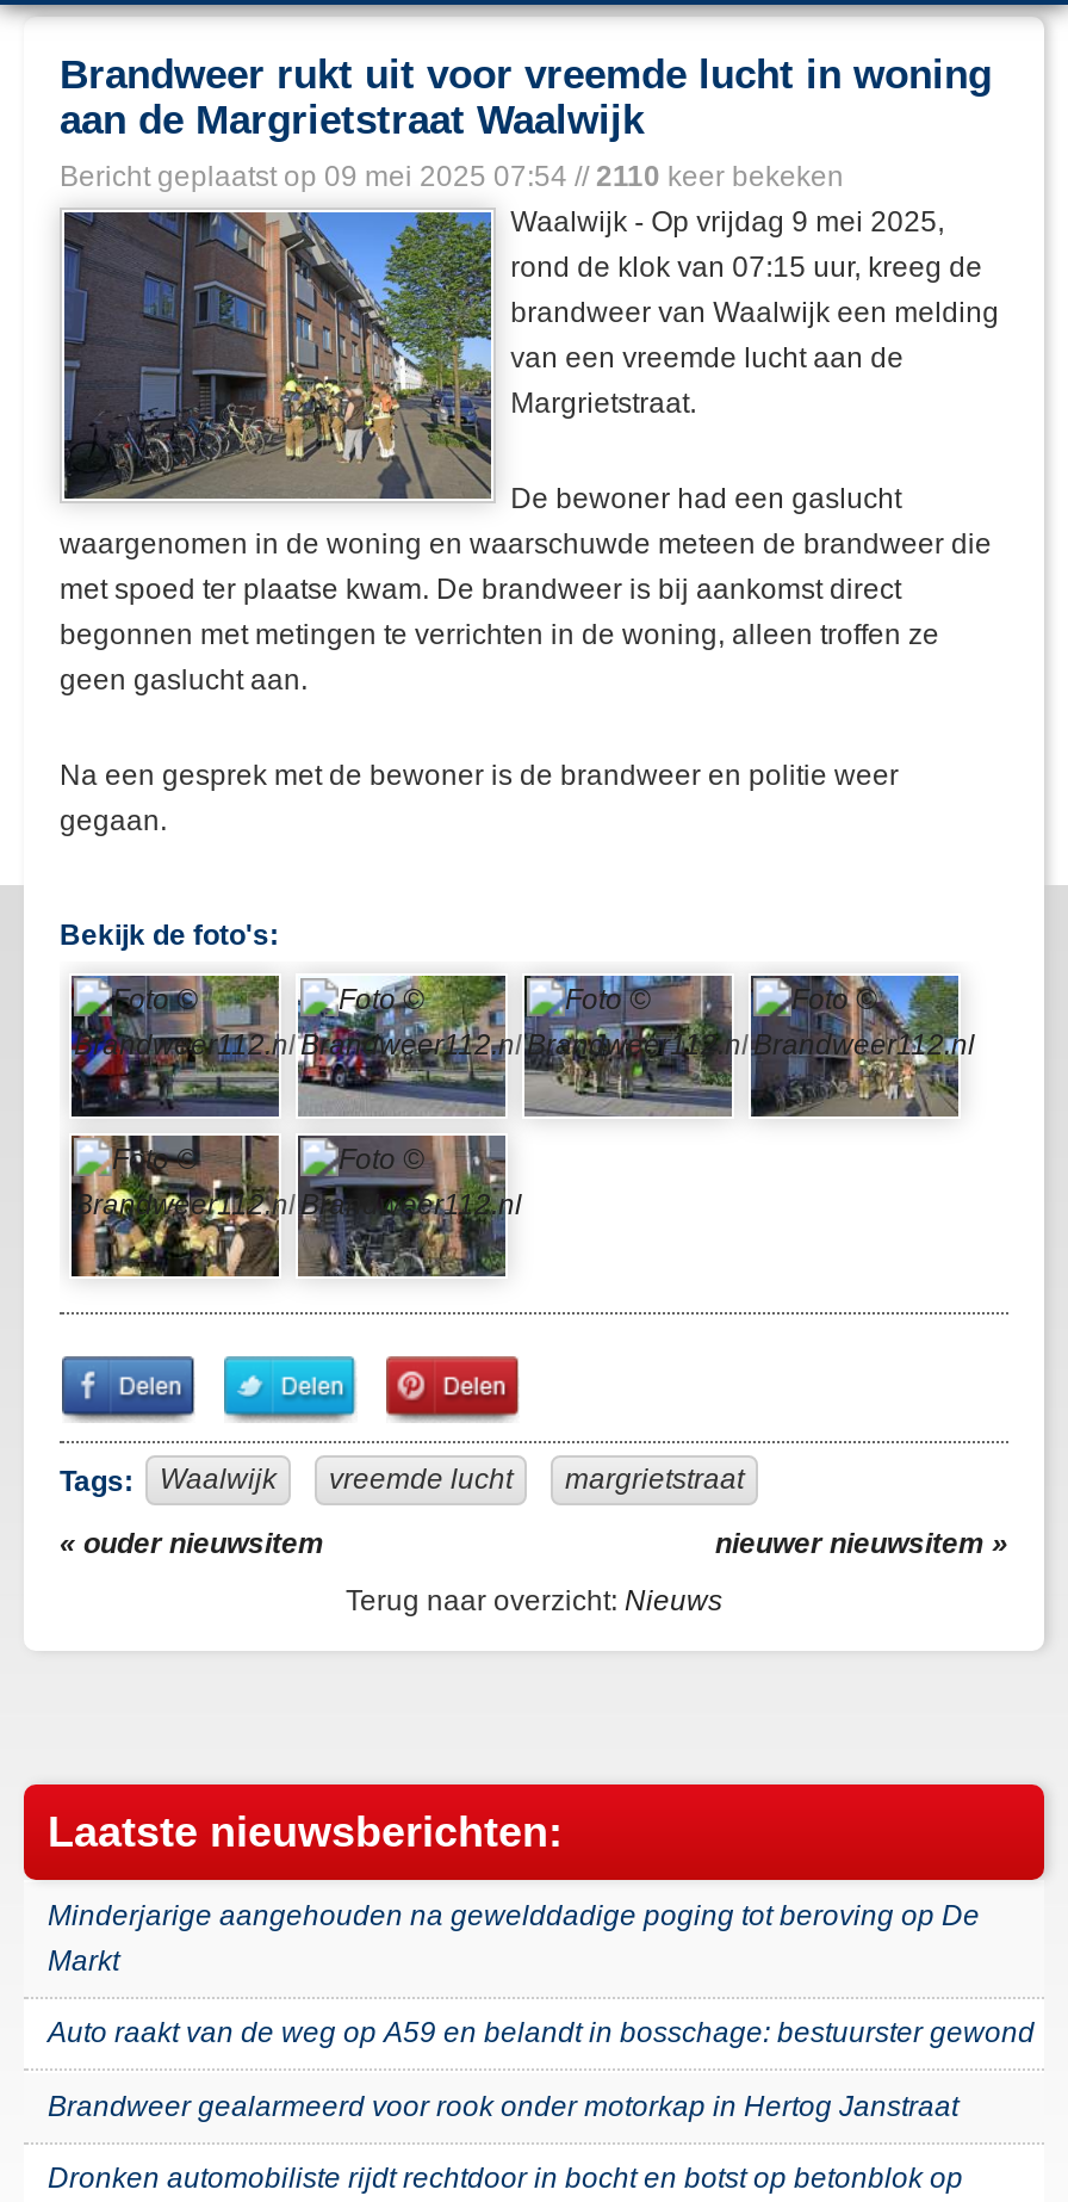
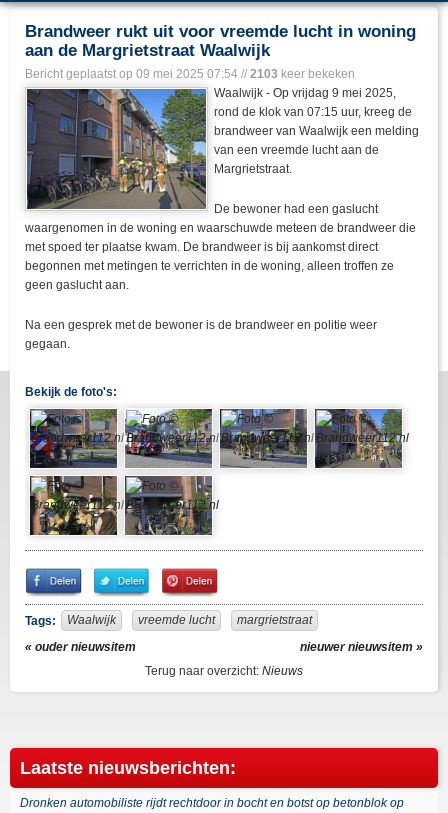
[60,160,844,194] Bericht geplaatst op 09 mei 2025 07:54 // 2110 keer bekeken -> [25,67,355,81] Bericht geplaatst op 09 mei 2025 07:54 // 2103 keer bekeken
[48,1899,1035,2124] Minderjarige aangehouden na gewelddadige poging tot beroving op De | Markt | Auto raakt van de weg op A59 en belandt in bosschage: bestuurster gewond | Brandweer gealarmeerd voor rook onder motorkap in Hertog Janstraat -> none

